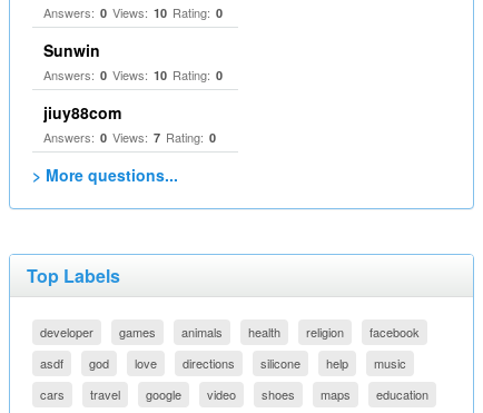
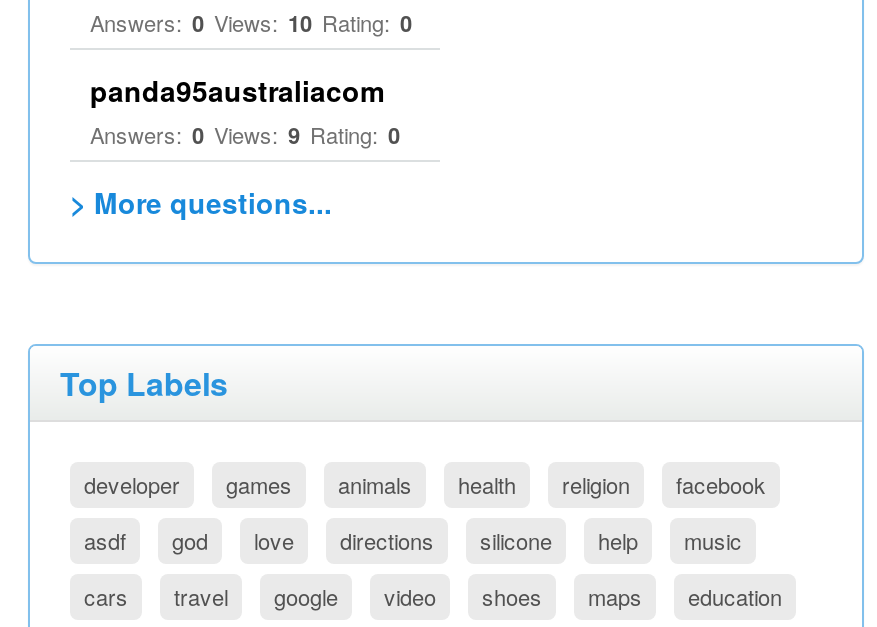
[43,39,223,146] Sunwin | Answers: 0 Views: 10 Rating: 0 | jiuy88com | Answers: 0 Views: 7 Rating: 0 -> [90,70,400,150] panda95australiacom | Answers: 0 Views: 9 Rating: 0

